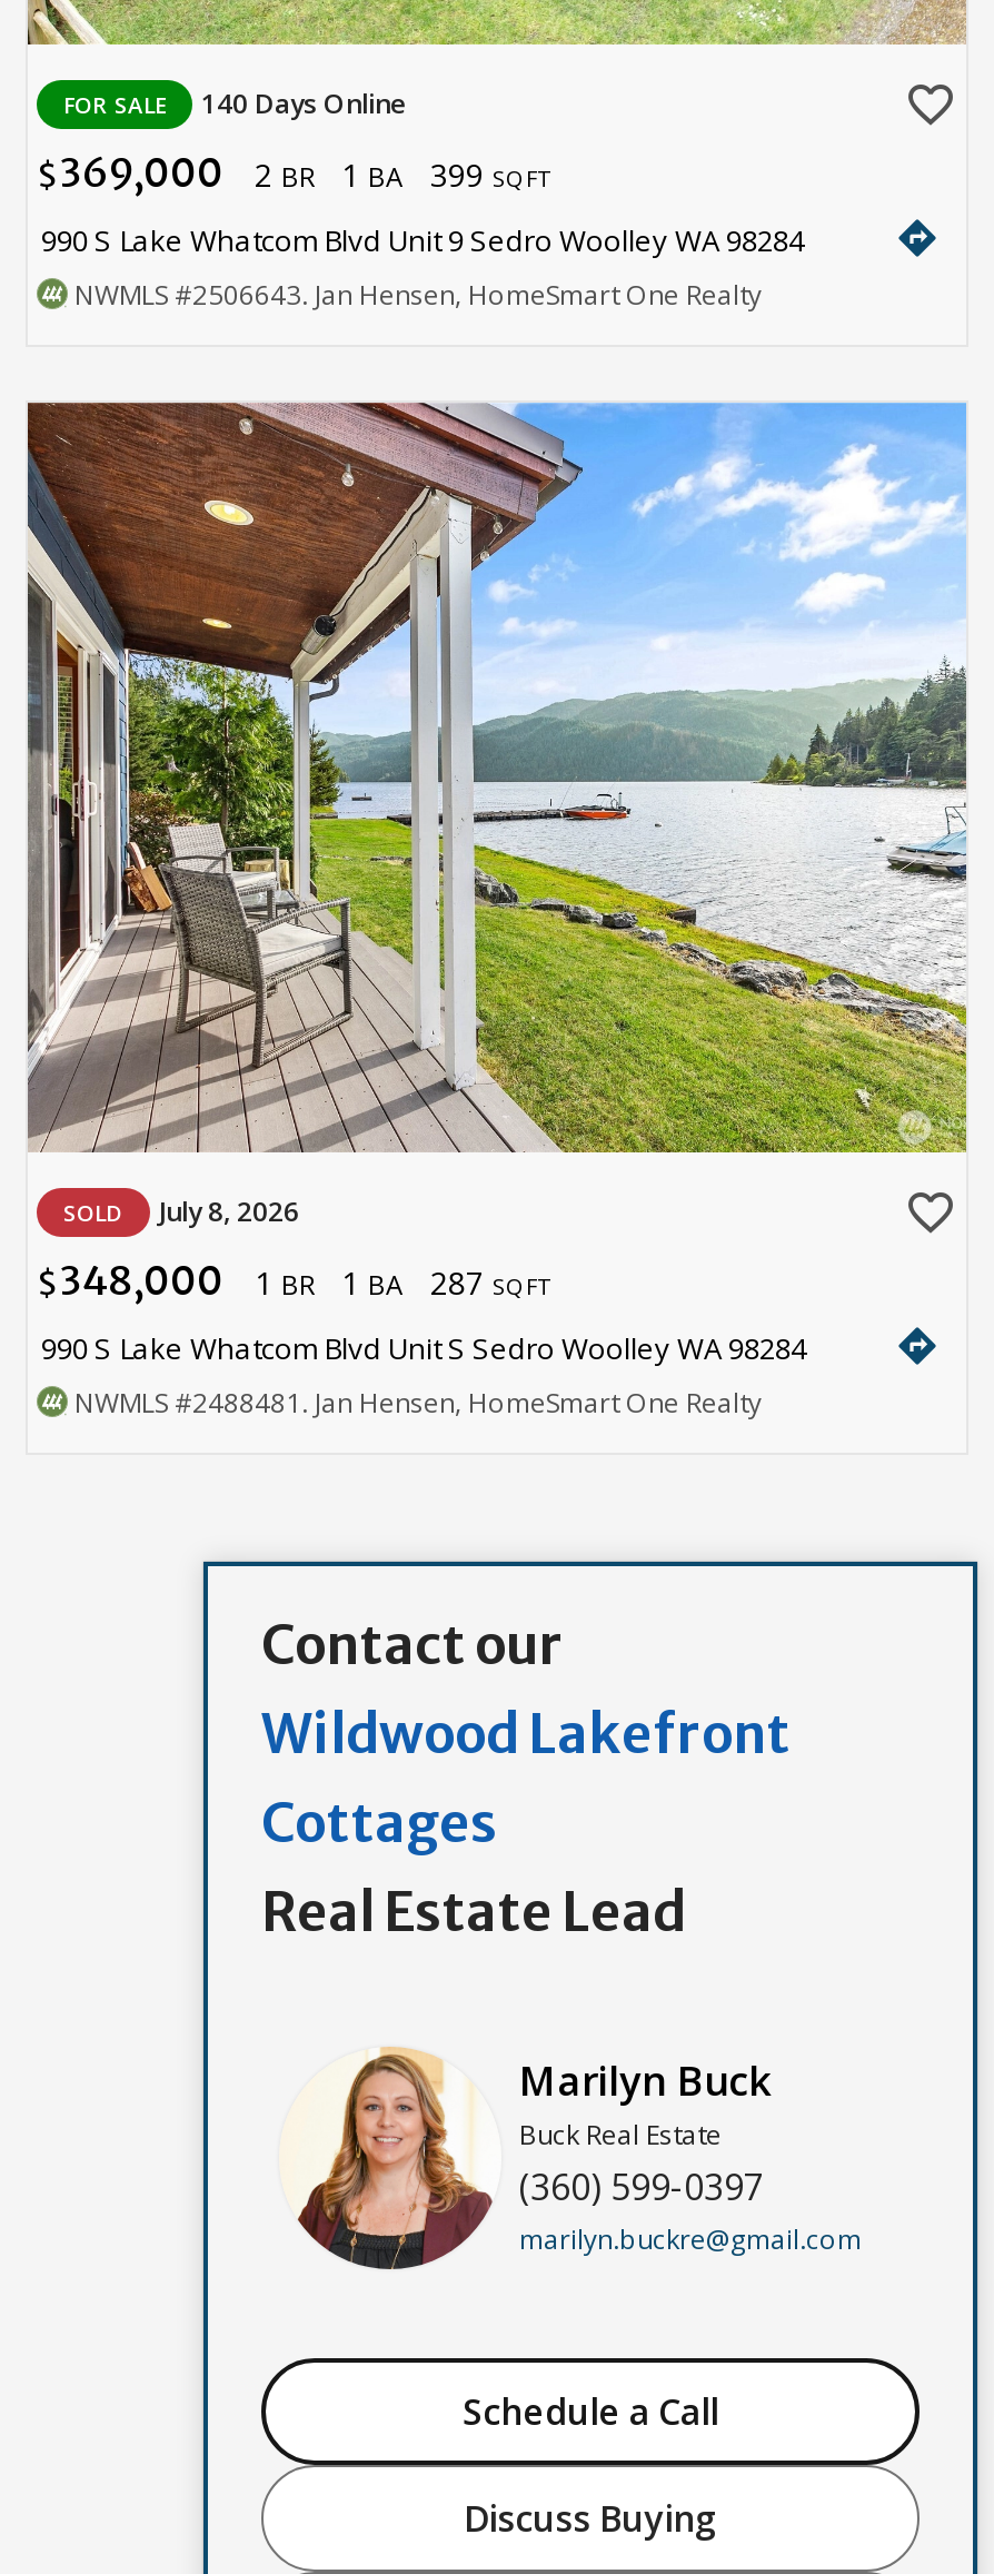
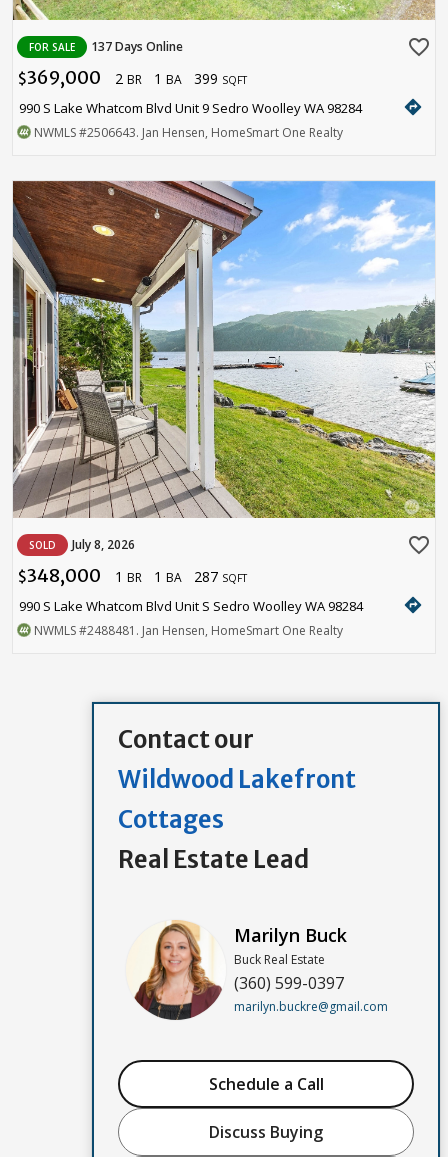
[63,84,406,122] FOR SALE 140 Days Online -> [29,38,183,55] FOR SALE 137 Days Online

